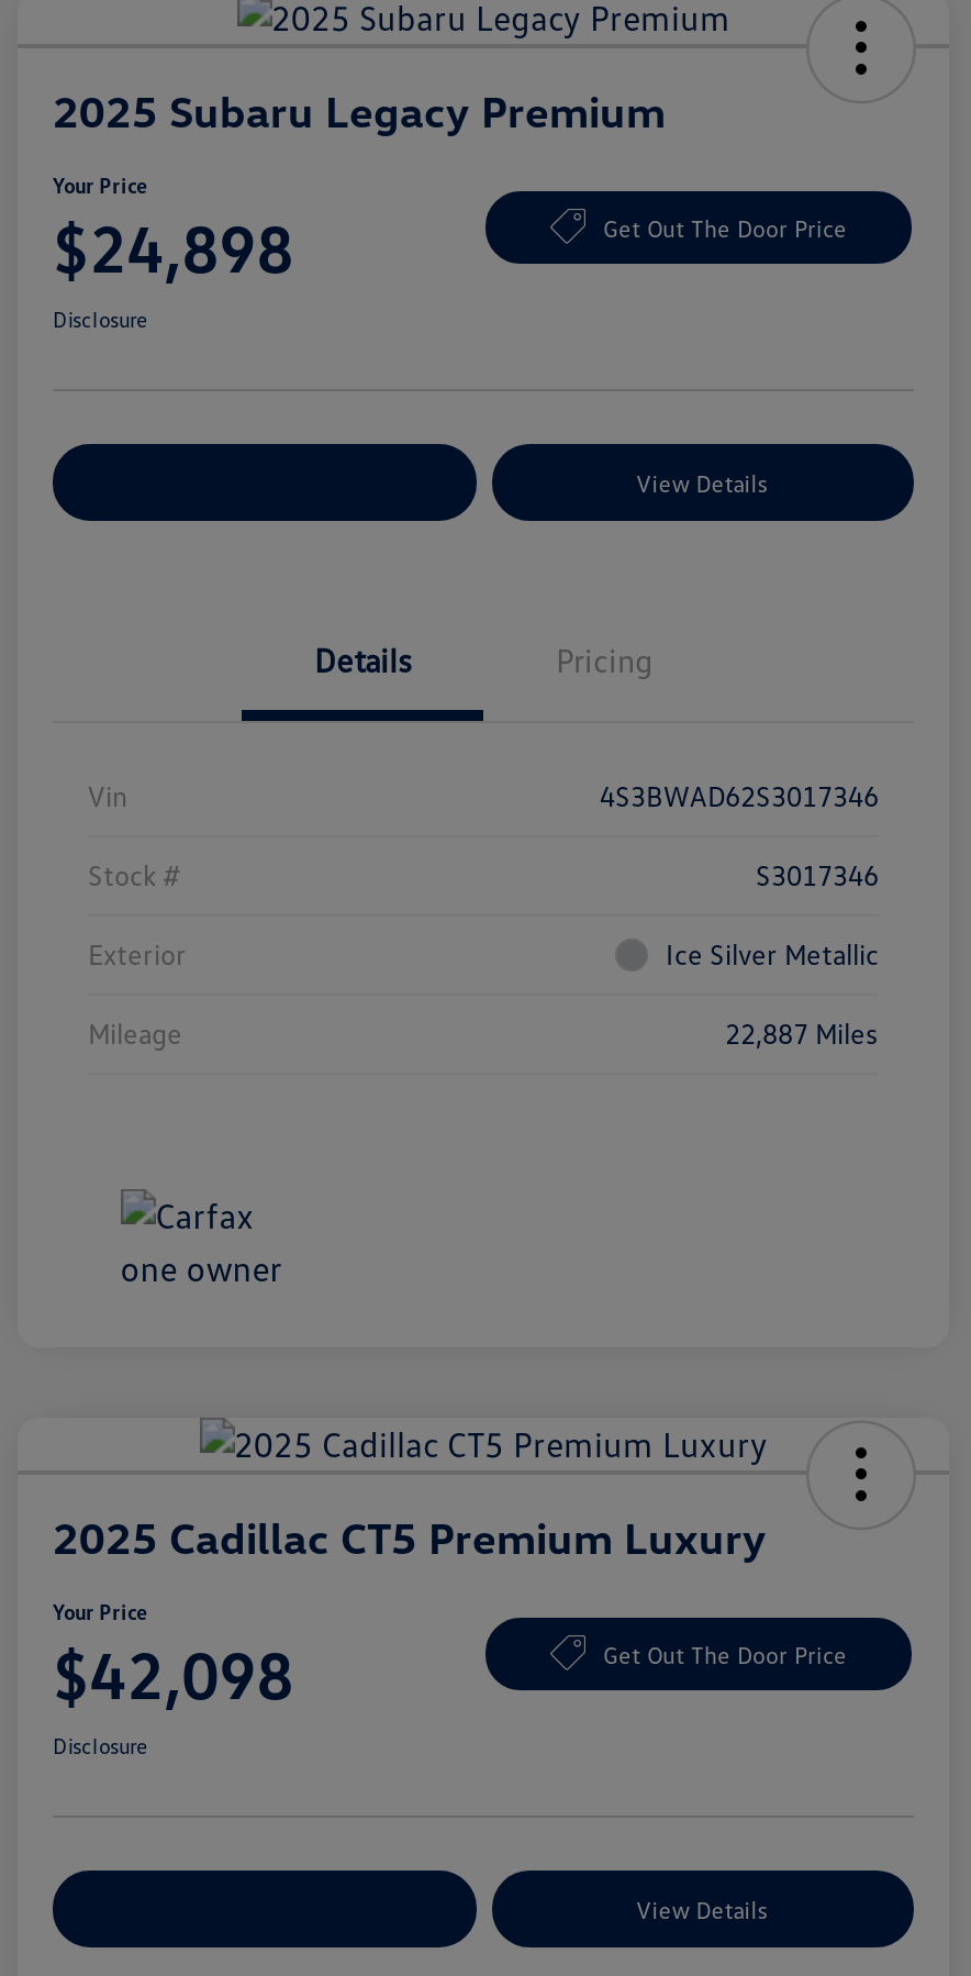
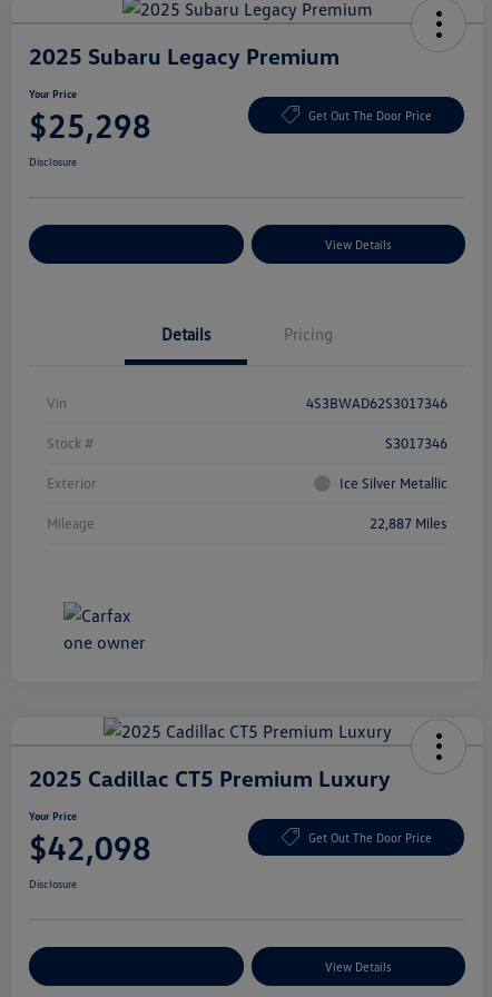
[53,207,294,288] $24,898 -> [29,105,151,146] $25,298

